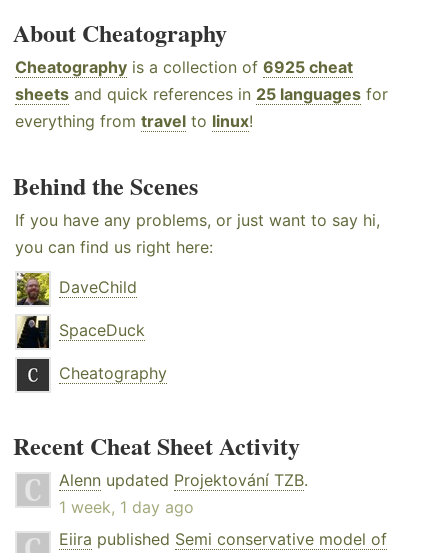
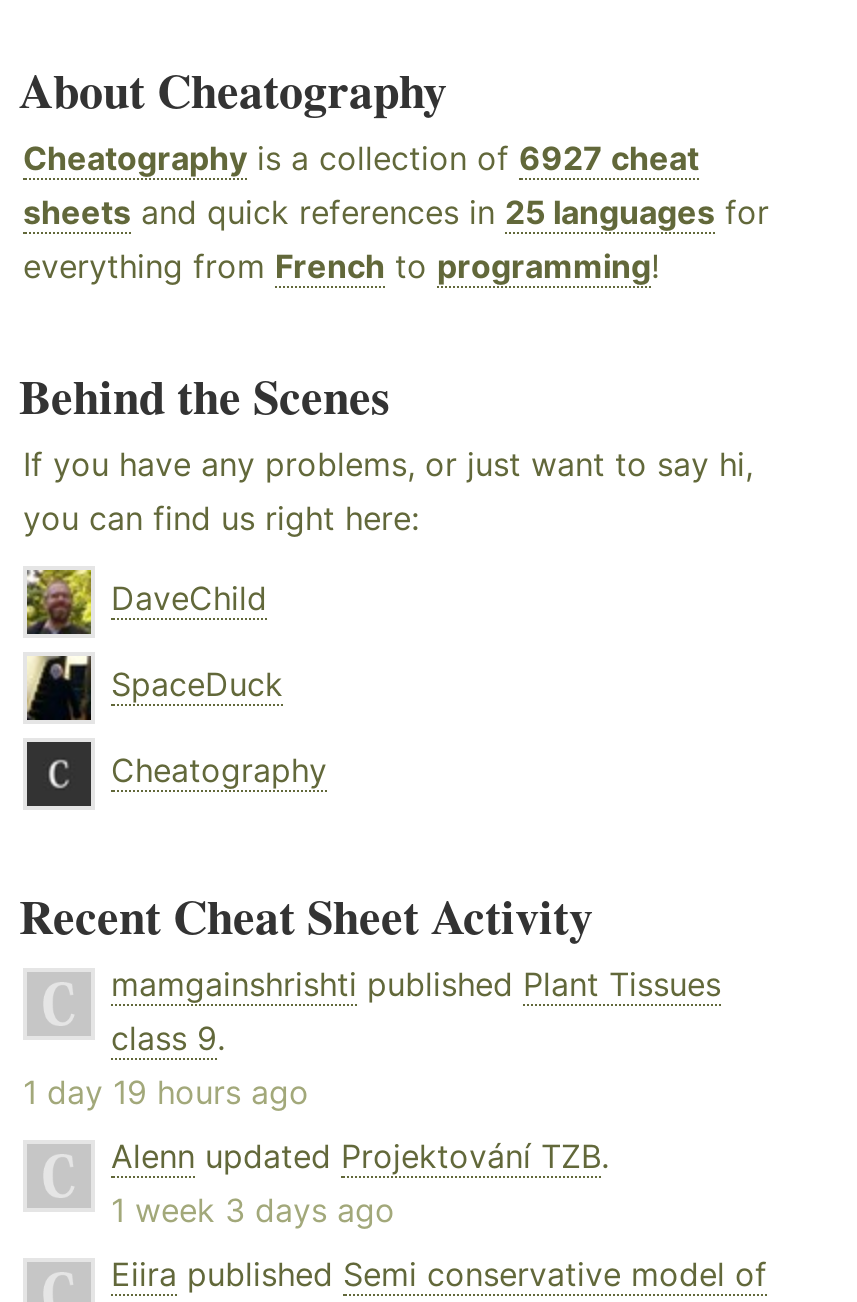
[15,57,353,77] Cheatography is a collection of 6925 cheat -> [23,138,699,178] Cheatography is a collection of 6927 cheat
[15,111,253,131] everything from travel to linux! -> [23,246,659,286] everything from French to programming!
none -> [23,964,721,1112] mamgainshrishti published Plant Tissues | class 9. | 1 day 19 hours ago
[59,497,194,517] 1 week, 1 day ago -> [111,1190,395,1230] 1 week 3 days ago

